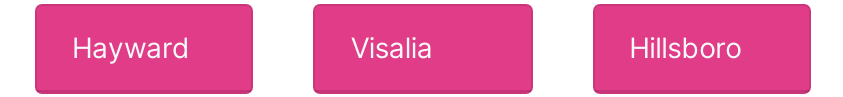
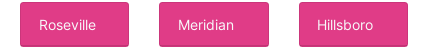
[72,30,433,64] Hayward | Visalia -> [38,15,234,32] Roseville | Meridian

